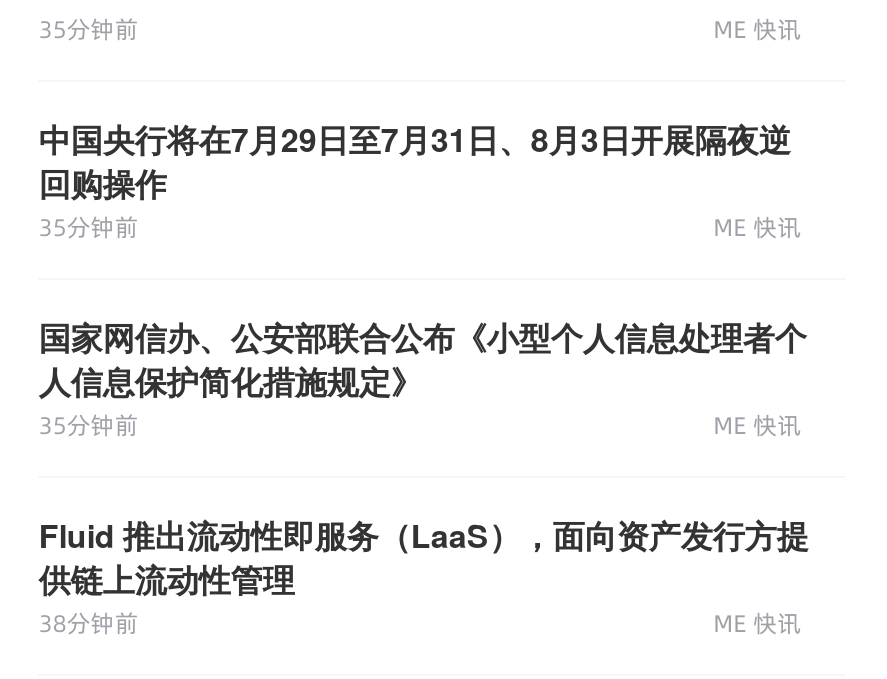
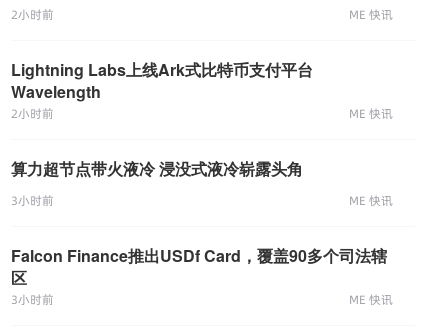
[39,13,139,47] 35分钟前 -> [11,6,54,23] 2小时前
[39,117,791,245] 中国央行将在7月29日至7月31日、8月3日开展隔夜逆 | 回购操作 | 35分钟前 -> [11,58,313,122] Lightning Labs上线Ark式比特币支付平台 | Wavelength | 2小时前
[39,315,807,443] 国家网信办、公安部联合公布《小型个人信息处理者个 | 人信息保护简化措施规定》 | 35分钟前 -> [11,157,303,209] 算力超节点带火液冷 浸没式液冷崭露头角 | 3小时前
[39,513,809,641] Fluid 推出流动性即服务（LaaS），面向资产发行方提 | 供链上流动性管理 | 38分钟前 -> [11,244,387,308] Falcon Finance推出USDf Card，覆盖90多个司法辖 | 区 | 3小时前

